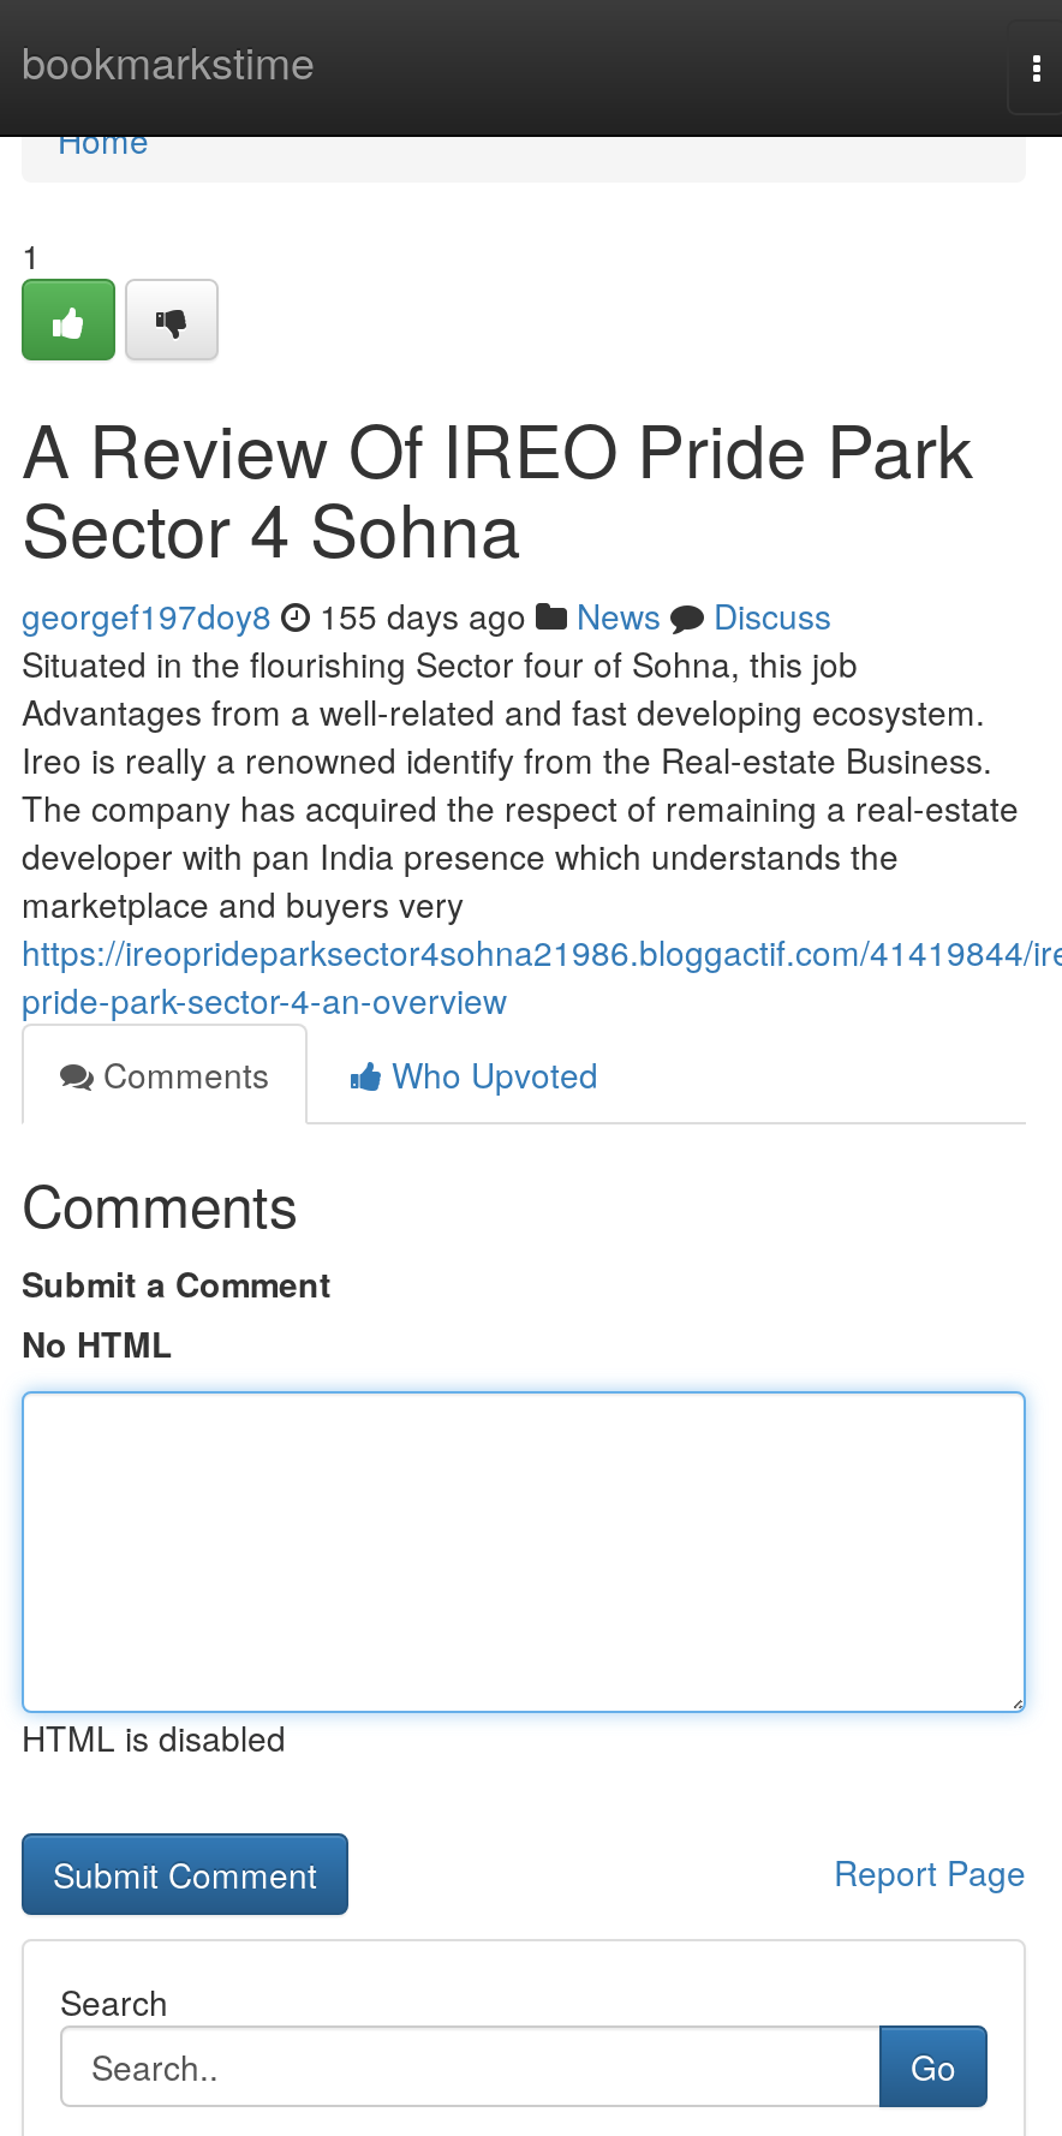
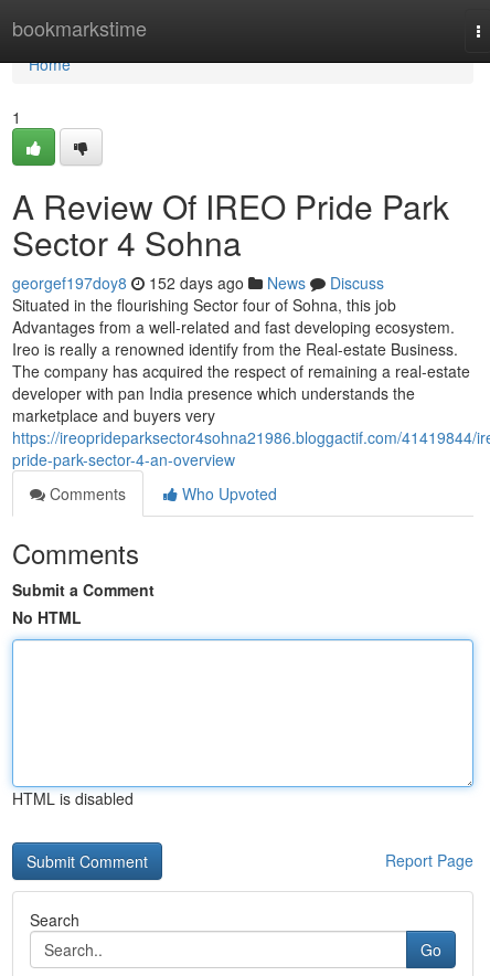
[22,591,831,639] georgef197doy8 155 days ago News Discuss -> [12,272,384,294] georgef197doy8 152 days ago News Discuss

